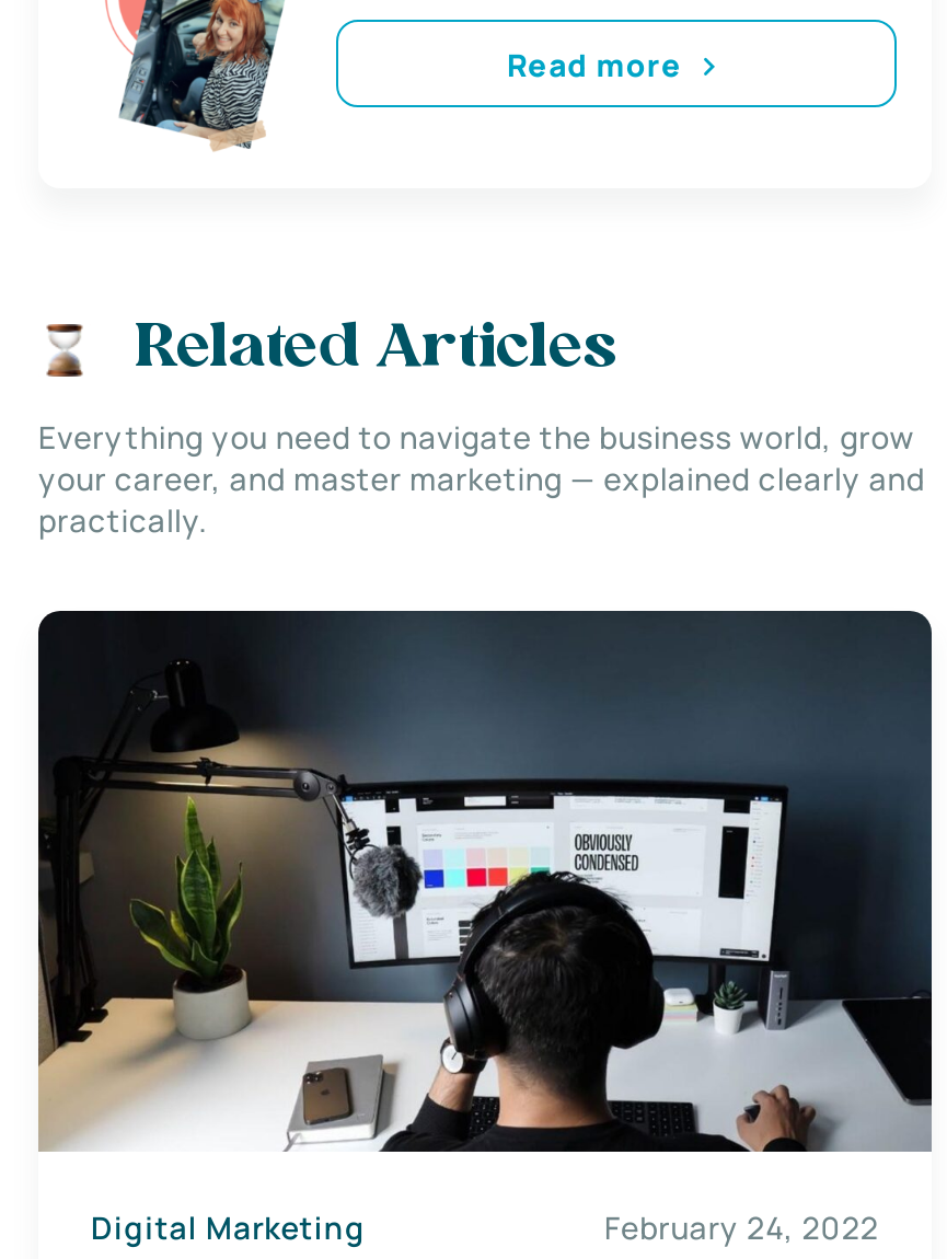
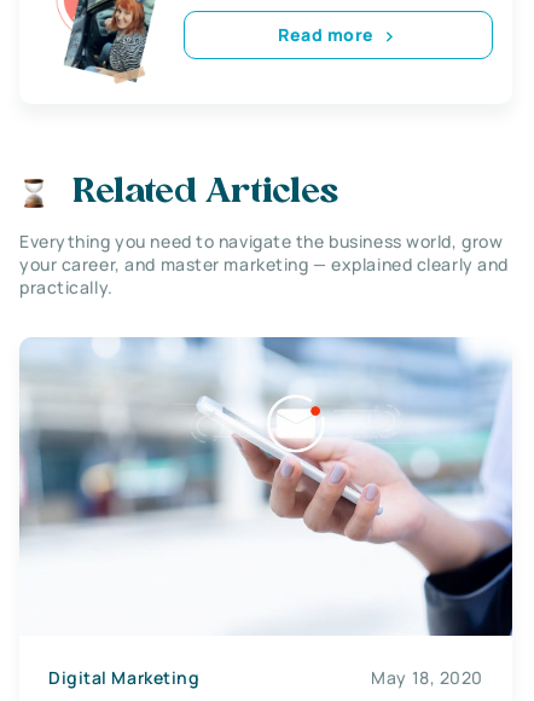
[36,609,934,1248] [image] | February 24, 2022 -> [19,336,513,689] [image] | May 18, 2020

